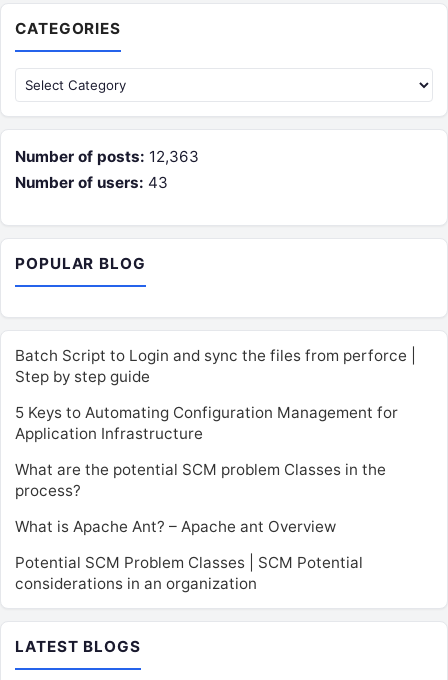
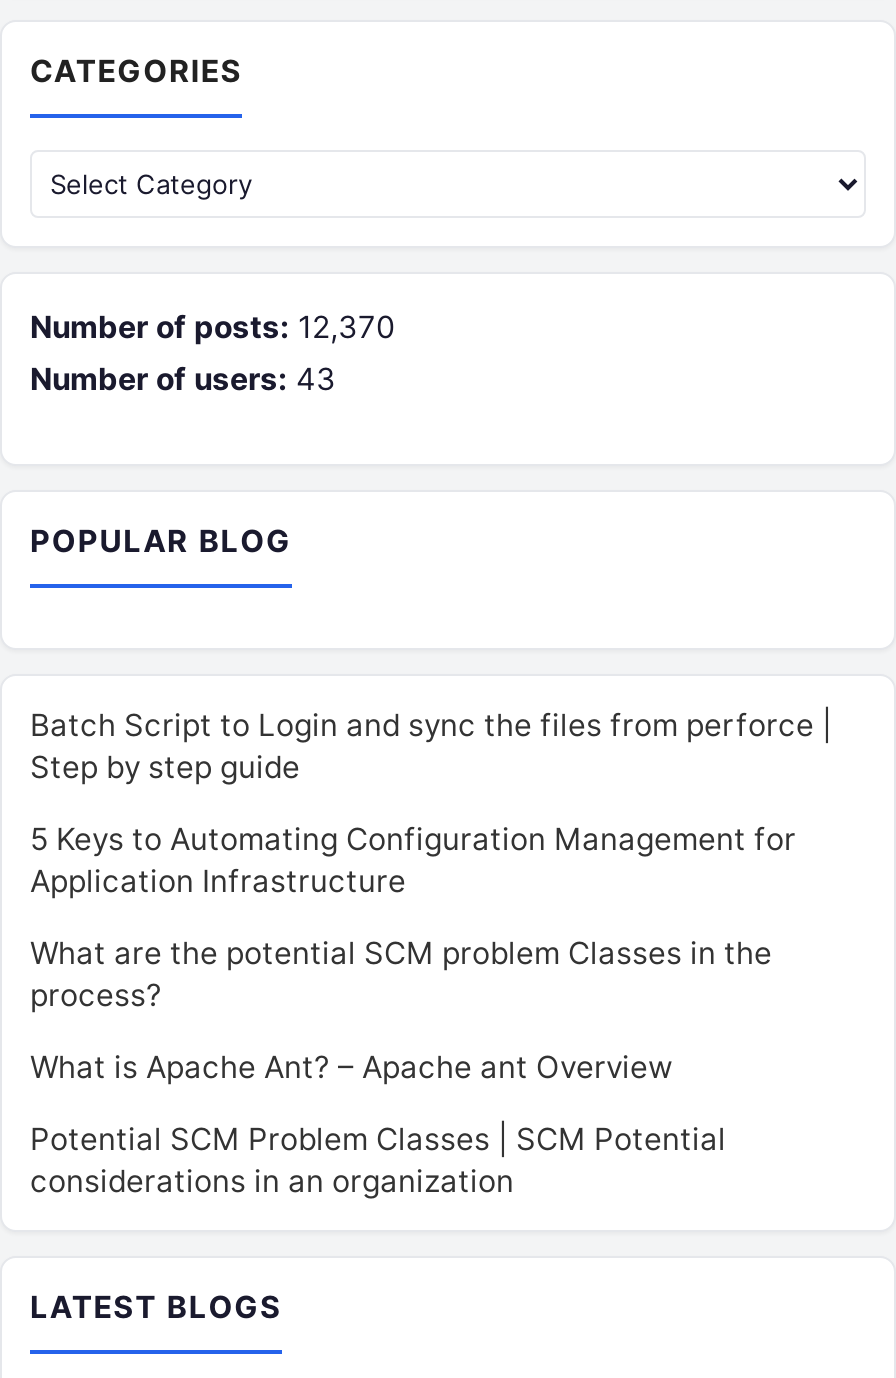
[15,147,199,166] Number of posts: 12,363 -> [30,308,396,346] Number of posts: 12,370

